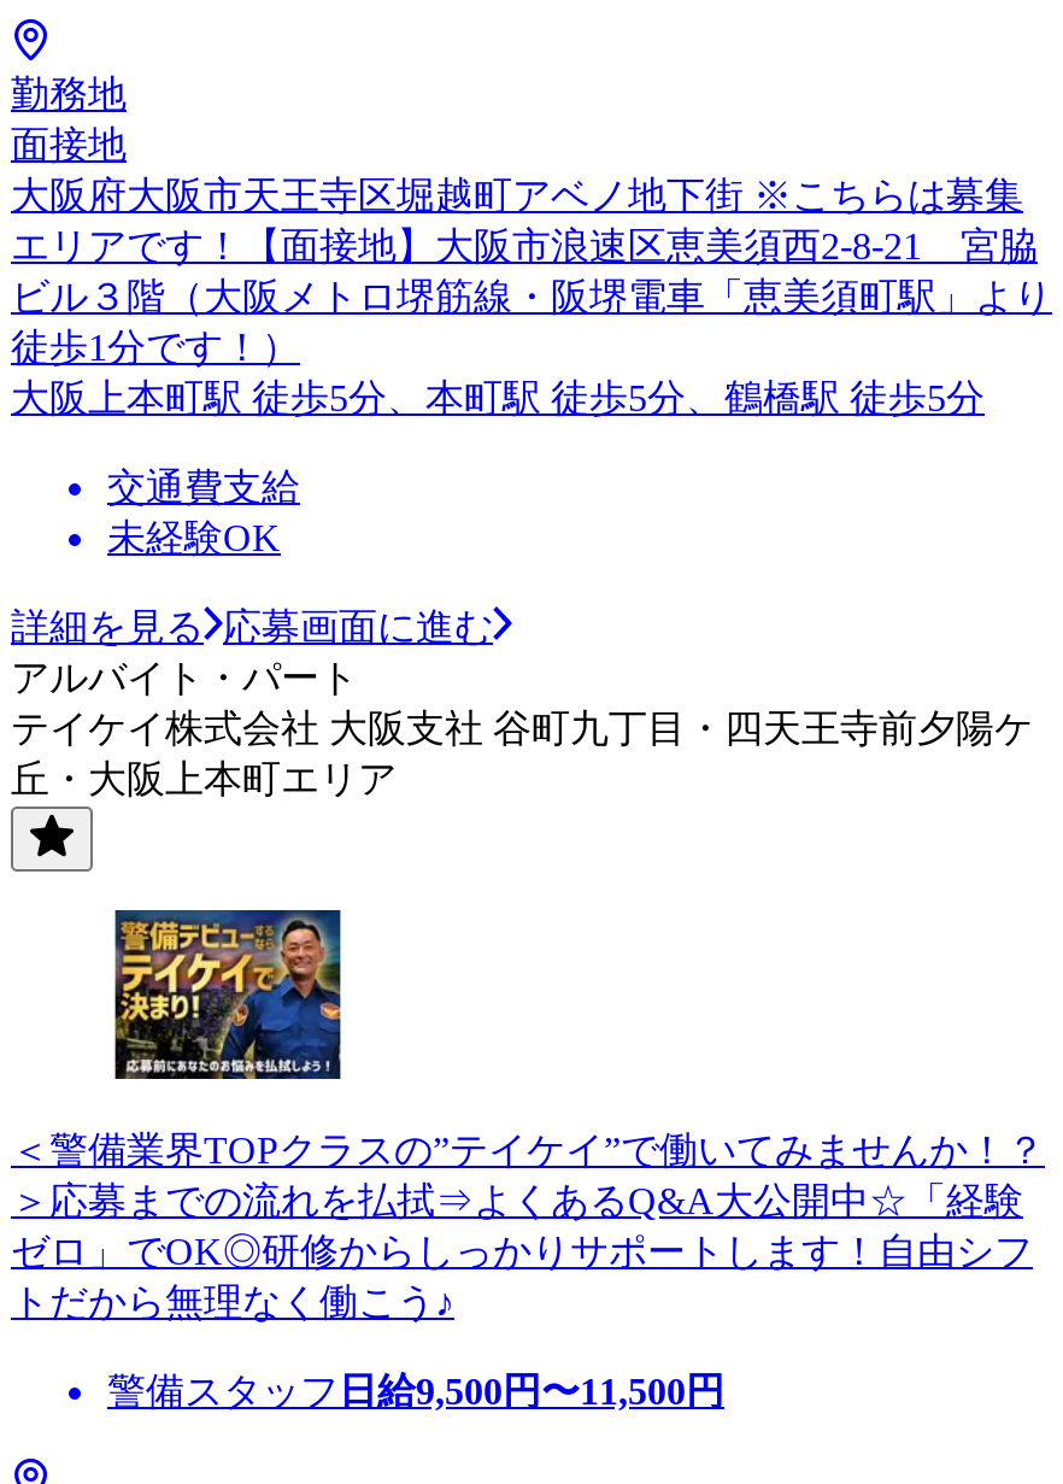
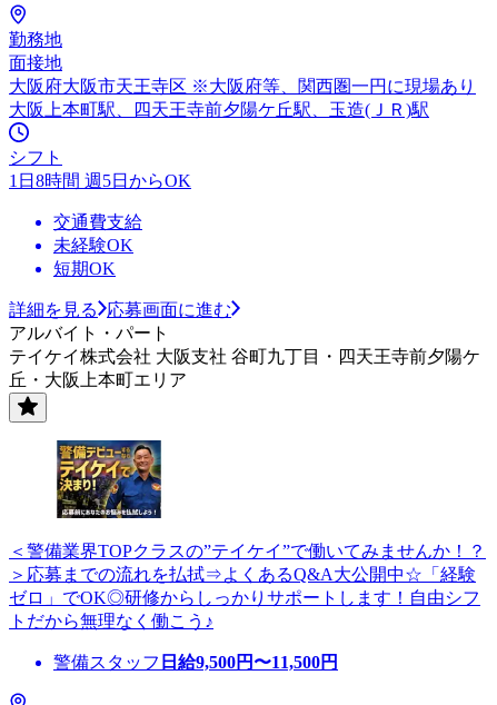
[11,175,1052,418] 大阪府大阪市天王寺区堀越町アベノ地下街 ※こちらは募集 | エリアです！【面接地】大阪市浪速区恵美須西2-8-21 宮脇 | ビル３階（大阪メトロ堺筋線・阪堺電車「恵美須町駅」より | 徒歩1分です！） | 大阪上本町駅 徒歩5分、本町駅 徒歩5分、鶴橋駅 徒歩5分 -> [9,77,476,190] 大阪府大阪市天王寺区 ※大阪府等、関西圏一円に現場あり | 大阪上本町駅、四天王寺前夕陽ケ丘駅、玉造(ＪＲ)駅 | シフト | 1日8時間 週5日からOK
none -> [53,259,116,278] 短期OK

